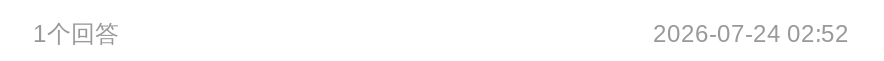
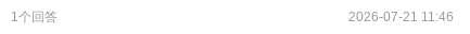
[653,20,849,48] 2026-07-24 02:52 -> [348,10,454,24] 2026-07-21 11:46

